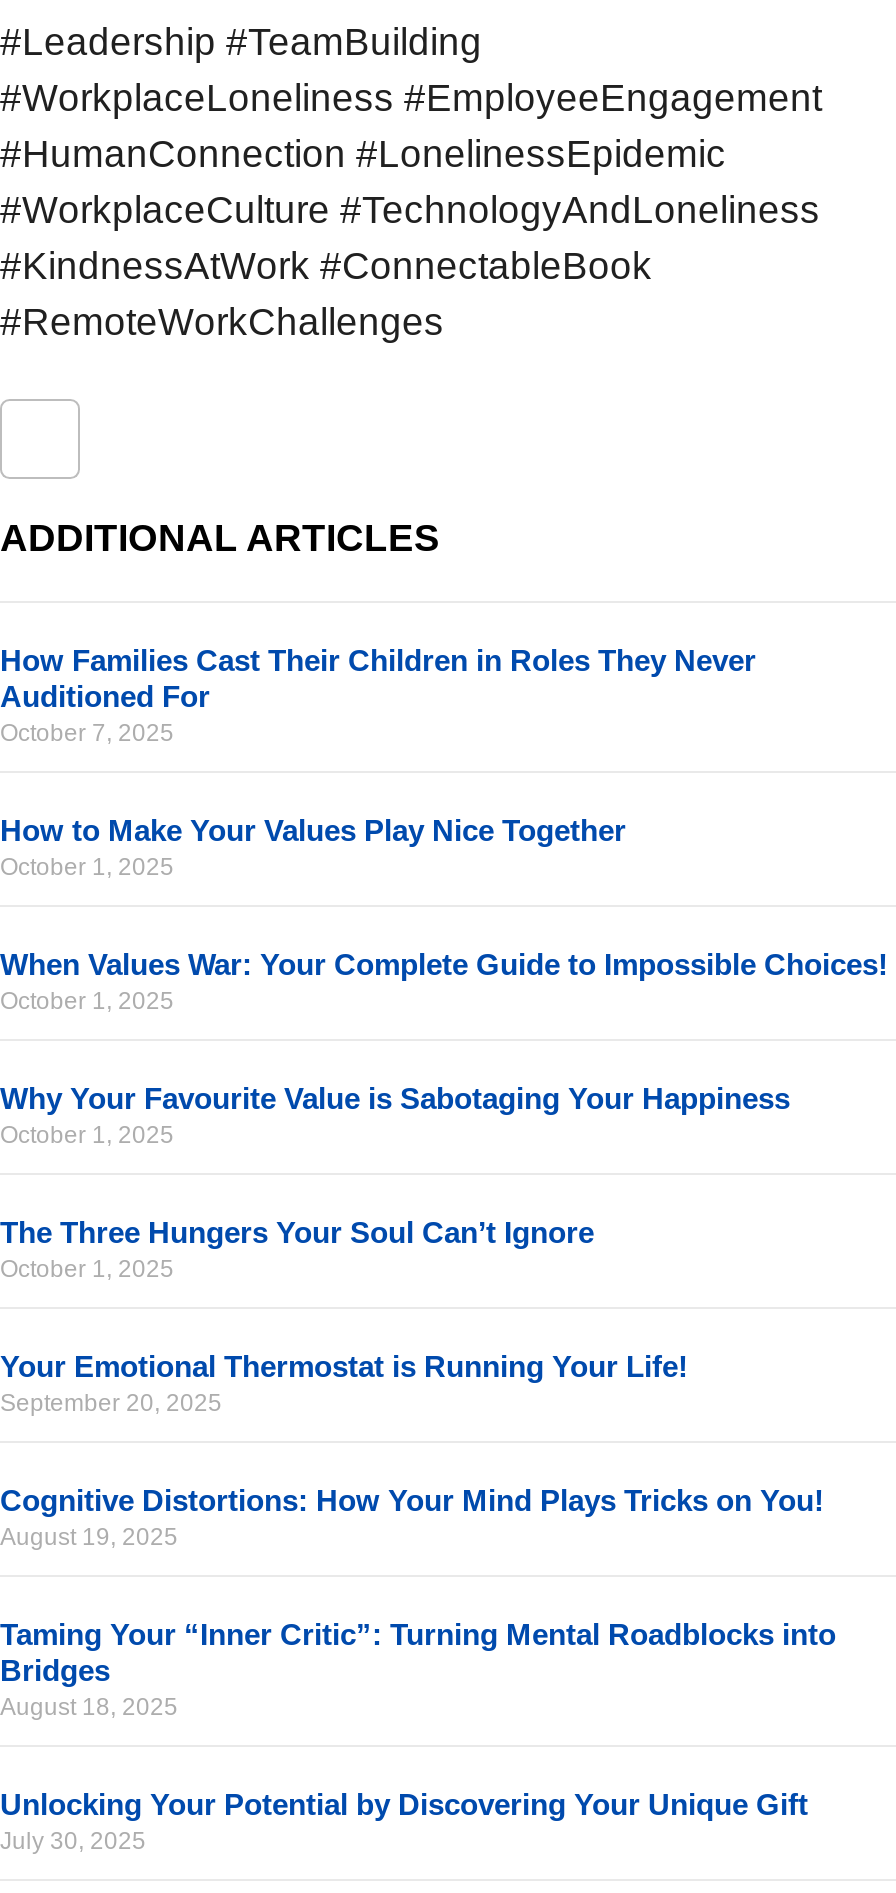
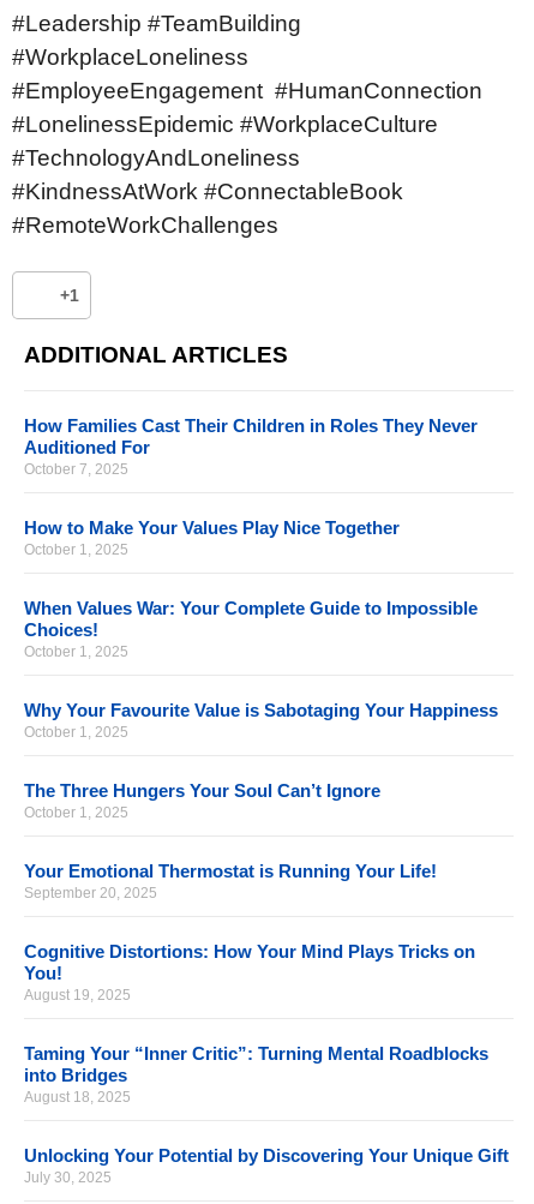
none -> [60,286,79,305] +1

